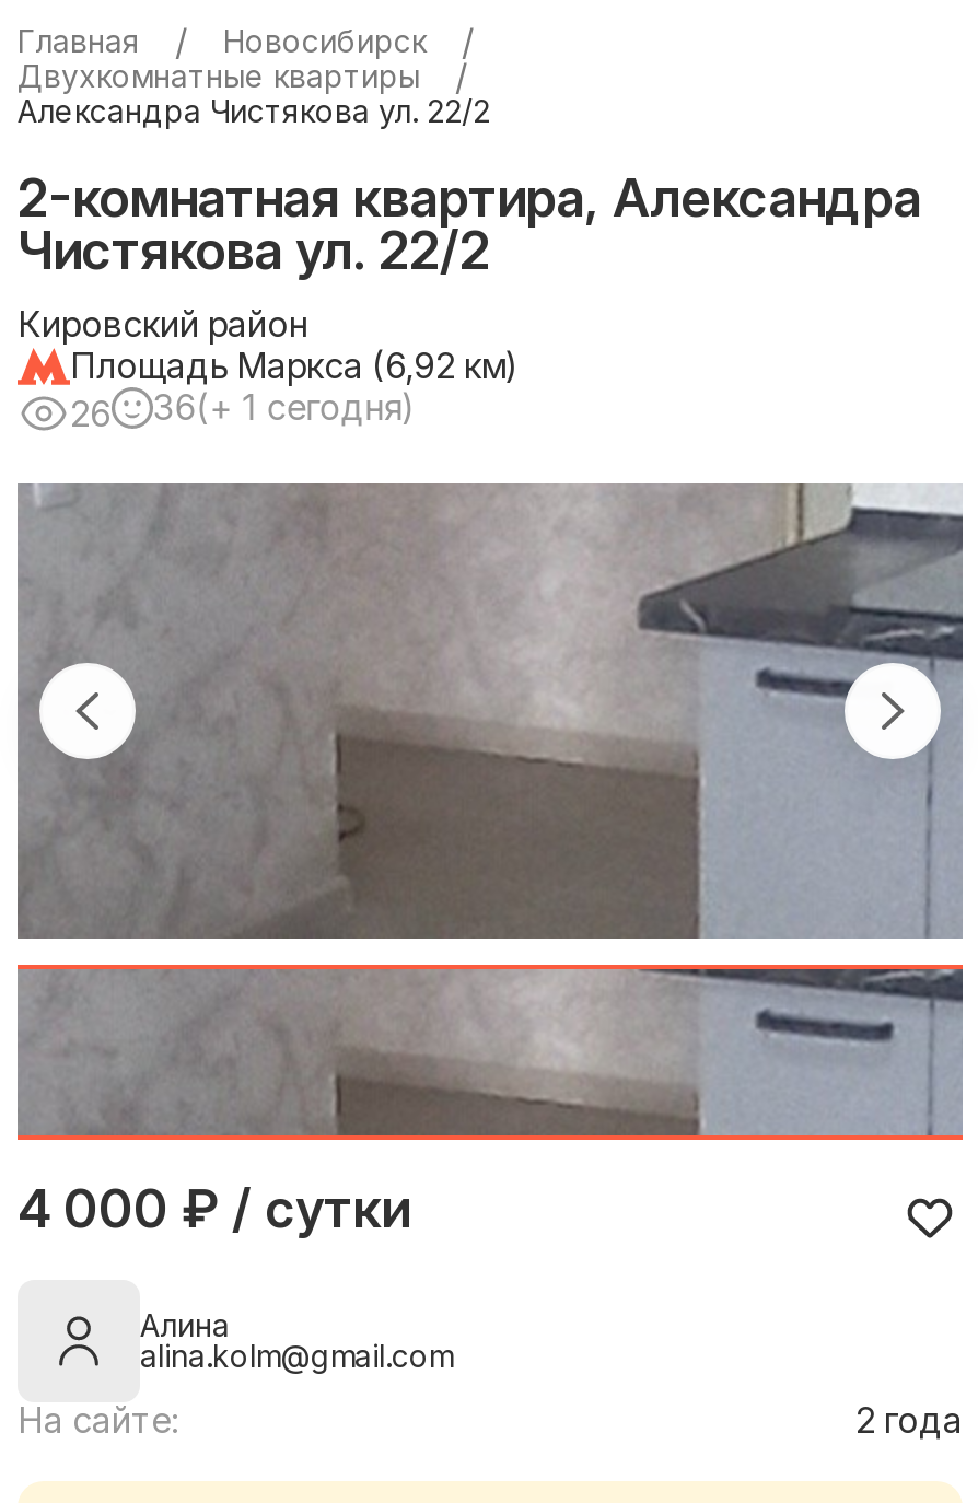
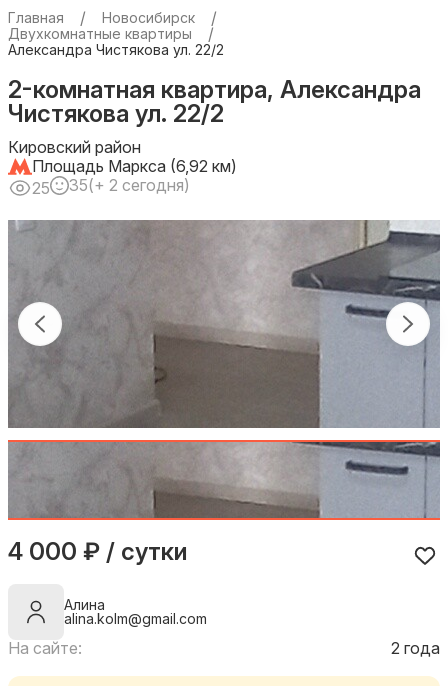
[70,392,112,435] 26 -> [32,178,50,198] 25
[153,386,415,430] 36(+ 1 сегодня) -> [69,175,190,195] 35(+ 2 сегодня)

